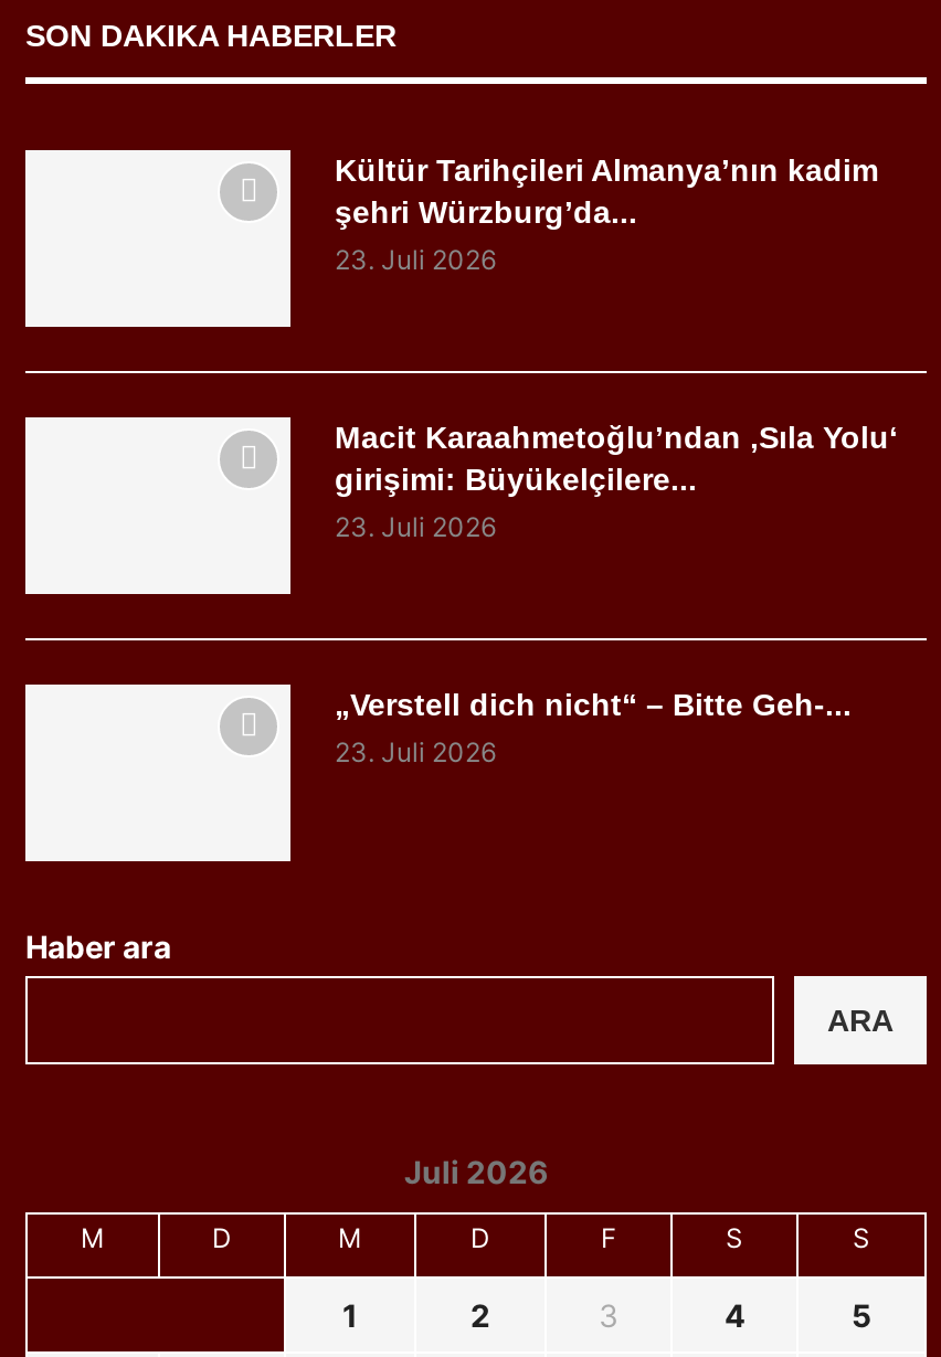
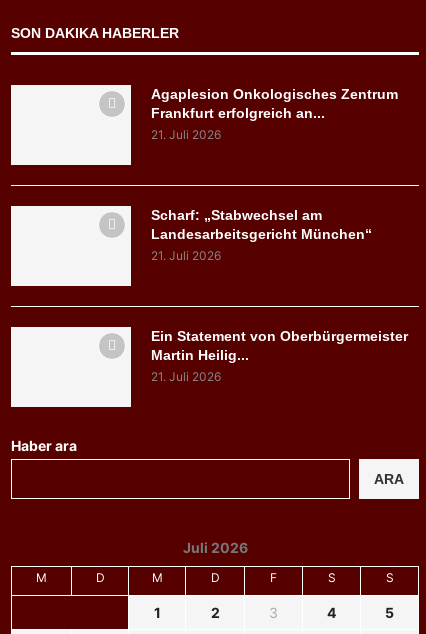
[335,152,878,275] Kültür Tarihçileri Almanya’nın kadim | şehri Würzburg’da... | 23. Juli 2026 -> [151,86,398,142] Agaplesion Onkologisches Zentrum | Frankfurt erfolgreich an... | 21. Juli 2026
[335,419,898,543] Macit Karaahmetoğlu’ndan ‚Sıla Yolu‘ | girişimi: Büyükelçilere... | 23. Juli 2026 -> [151,207,372,263] Scharf: „Stabwechsel am | Landesarbeitsgericht München“ | 21. Juli 2026
[335,686,852,768] „Verstell dich nicht“ – Bitte Geh-... | 23. Juli 2026 -> [151,328,408,384] Ein Statement von Oberbürgermeister | Martin Heilig... | 21. Juli 2026

